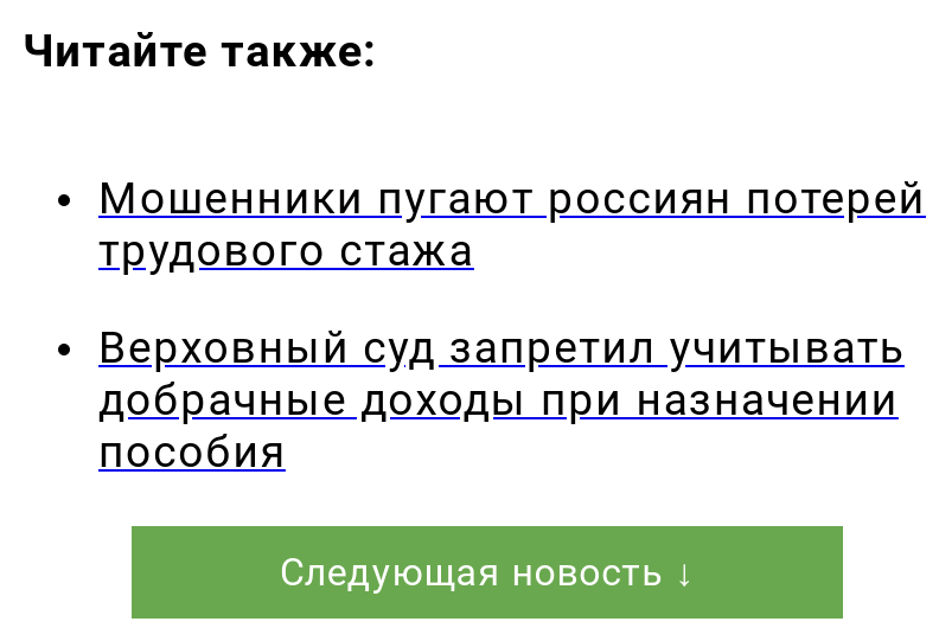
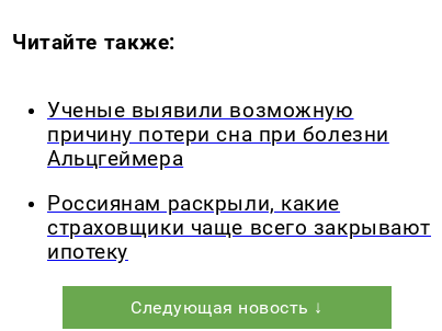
[98,174,926,278] Мошенники пугают россиян потерей | трудового стажа -> [47,99,389,171] Ученые выявили возможную | причину потери сна при болезни | Альцгеймера
[98,323,905,479] Верховный суд запретил учитывать | добрачные доходы при назначении | пособия -> [47,192,431,264] Россиянам раскрыли, какие | страховщики чаще всего закрывают | ипотеку

